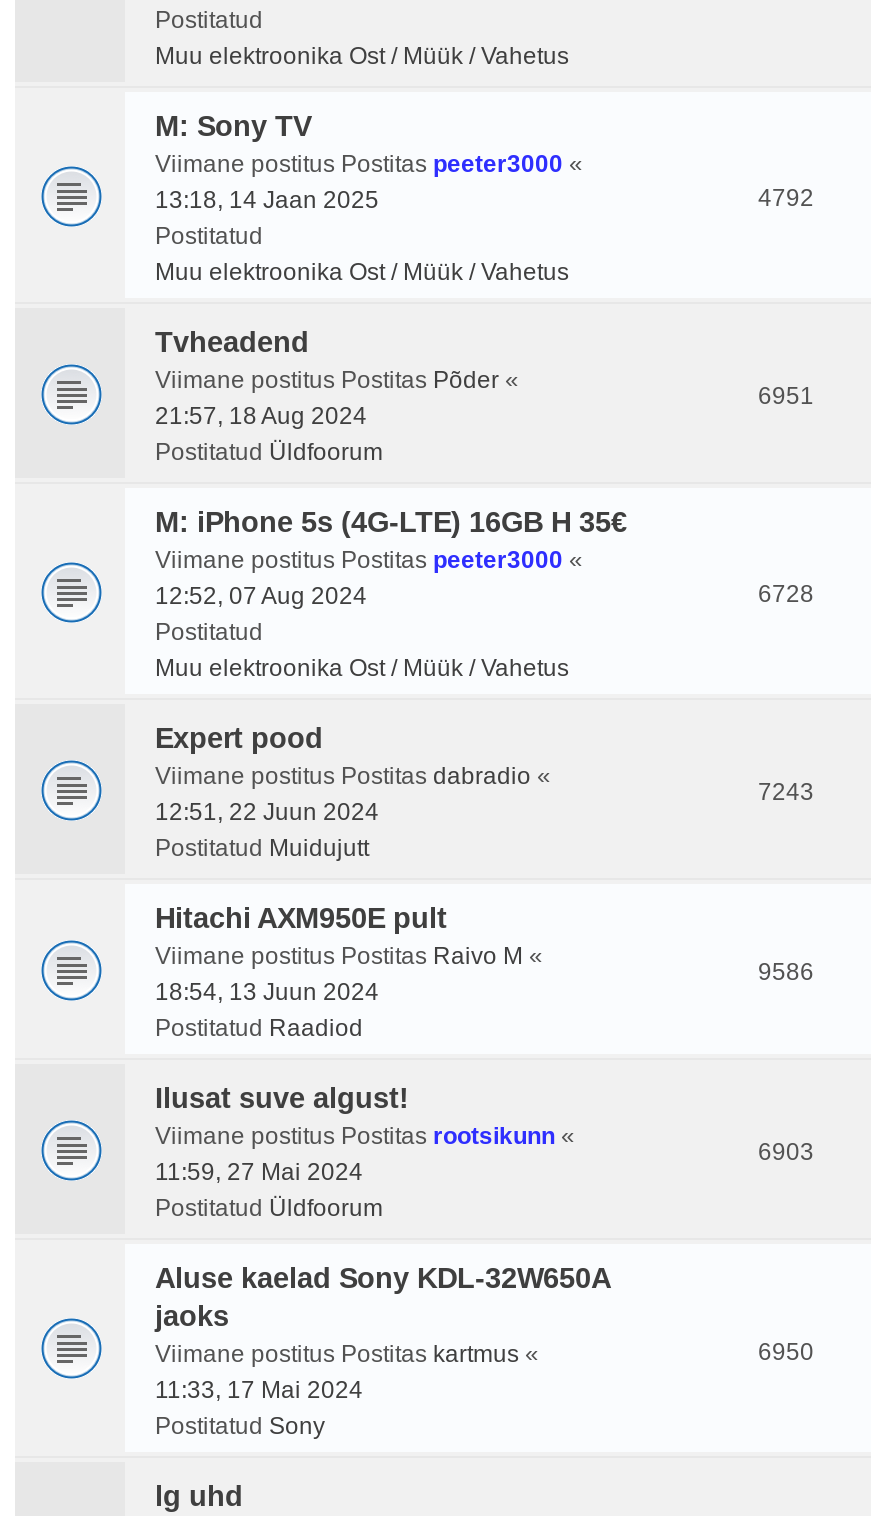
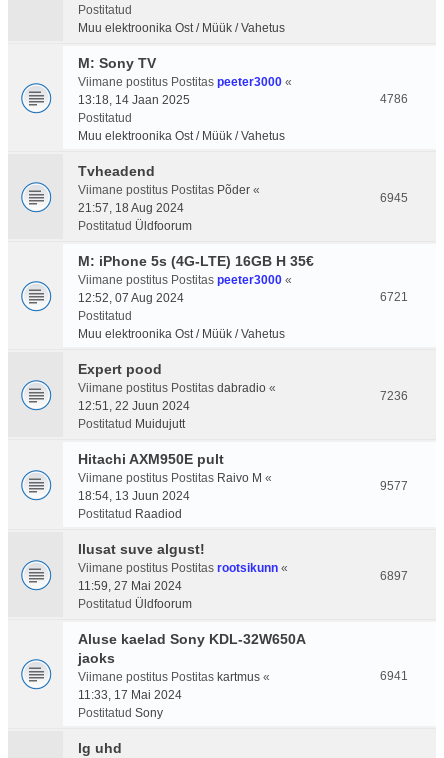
[758,184,814,212] 4792 -> [379,92,407,106] 4786
[758,382,814,410] 6951 -> [379,191,407,205] 6945
[758,580,814,608] 6728 -> [379,290,407,304] 6721
[758,778,814,806] 7243 -> [379,389,407,403] 7236
[758,958,814,986] 9586 -> [379,479,407,493] 9577
[758,1138,814,1166] 6903 -> [379,569,407,583] 6897
[758,1338,814,1366] 6950 -> [379,669,407,683] 6941

